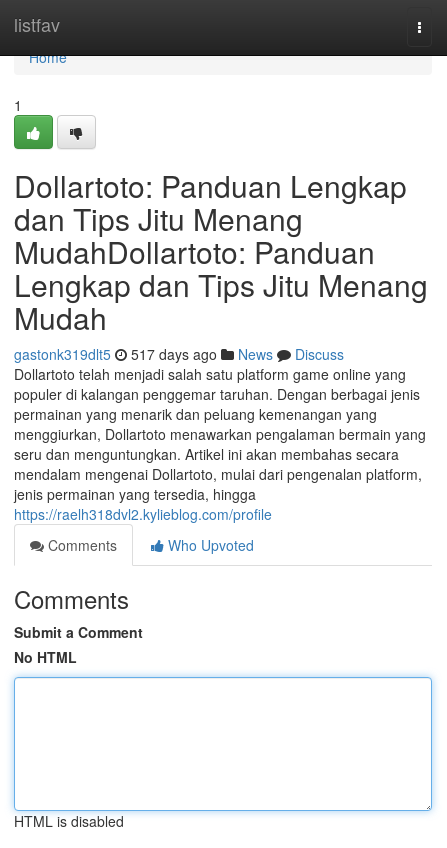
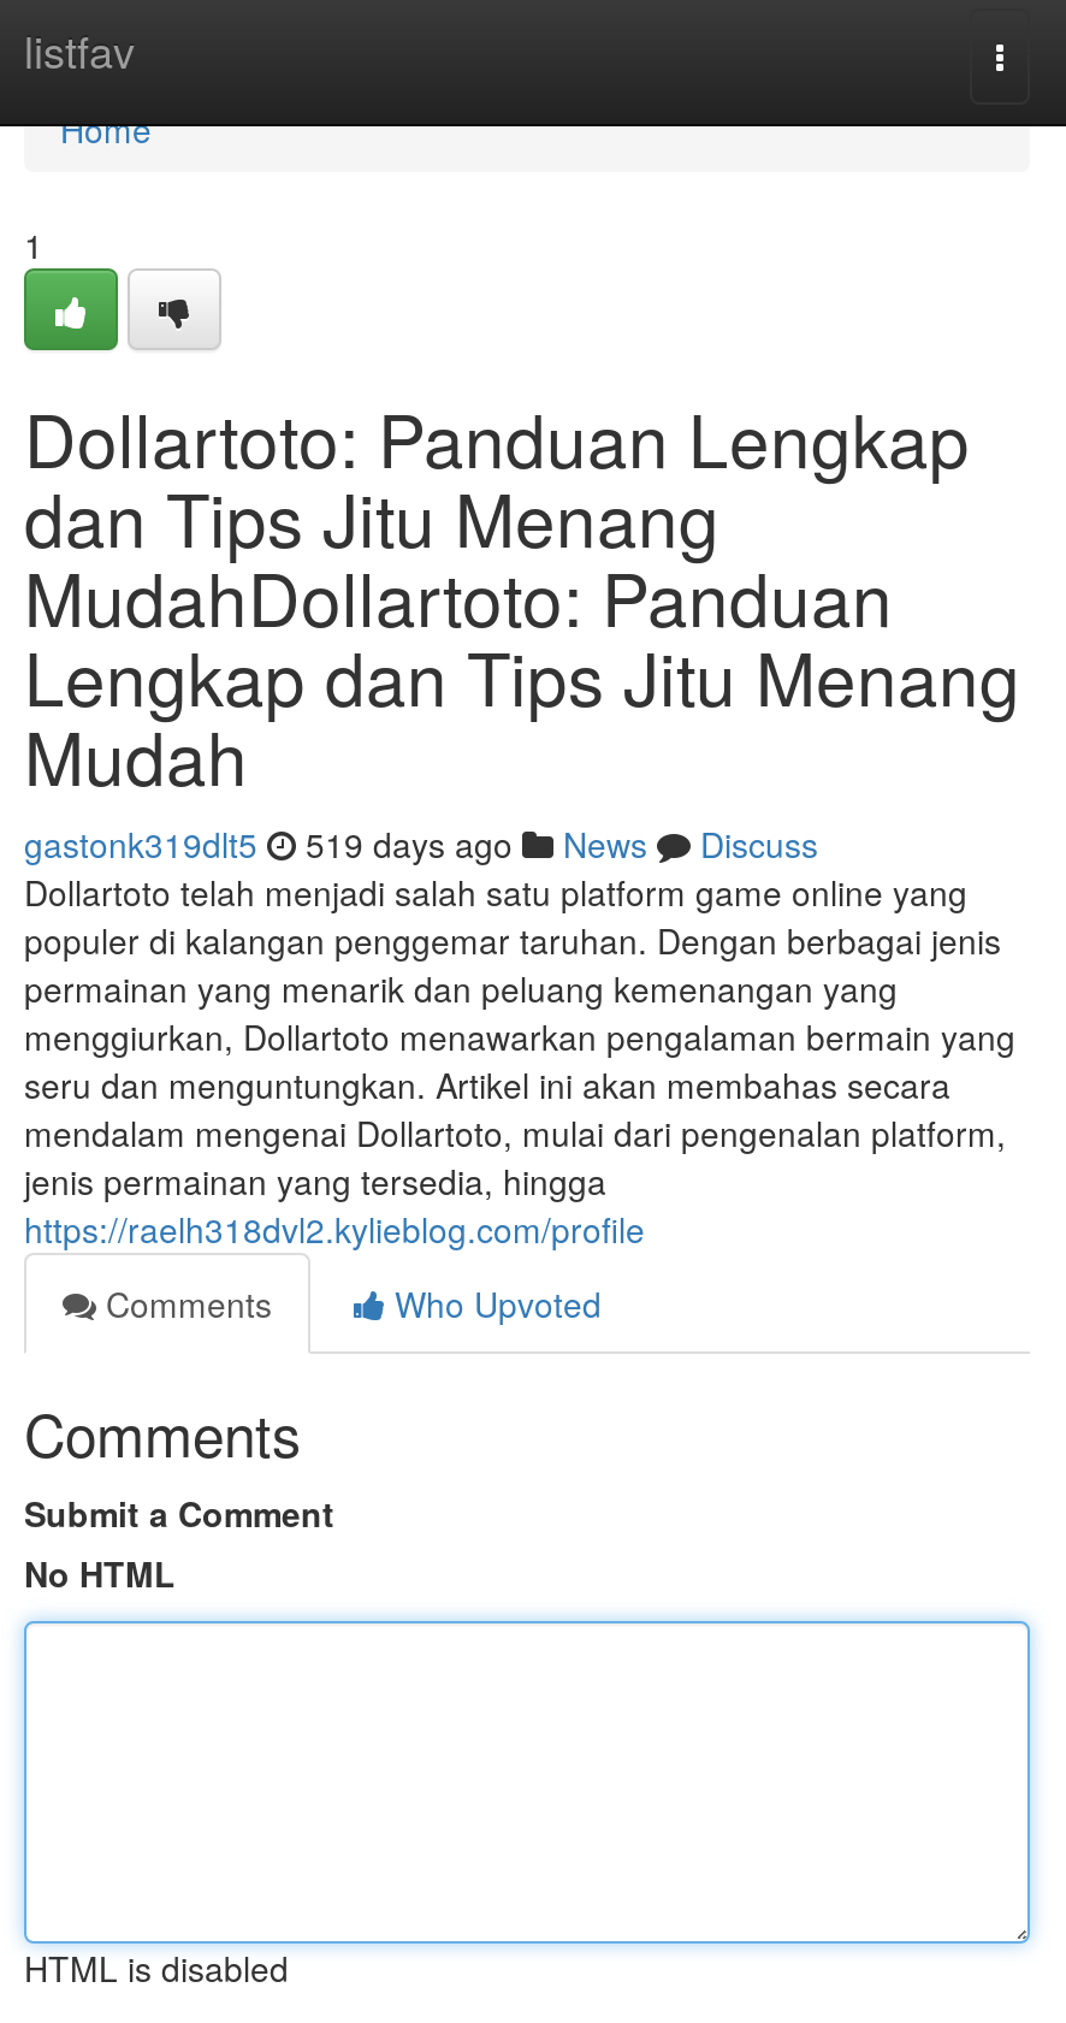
[14,344,344,364] gastonk319dlt5 517 days ago News Discuss -> [24,820,818,868] gastonk319dlt5 519 days ago News Discuss

